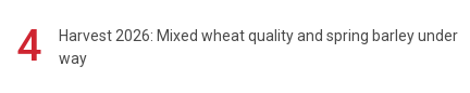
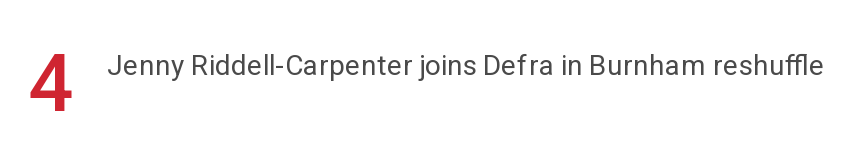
[59,27,458,67] Harvest 2026: Mixed wheat quality and spring barley under | way -> [107,49,825,81] Jenny Riddell-Carpenter joins Defra in Burnham reshuffle

